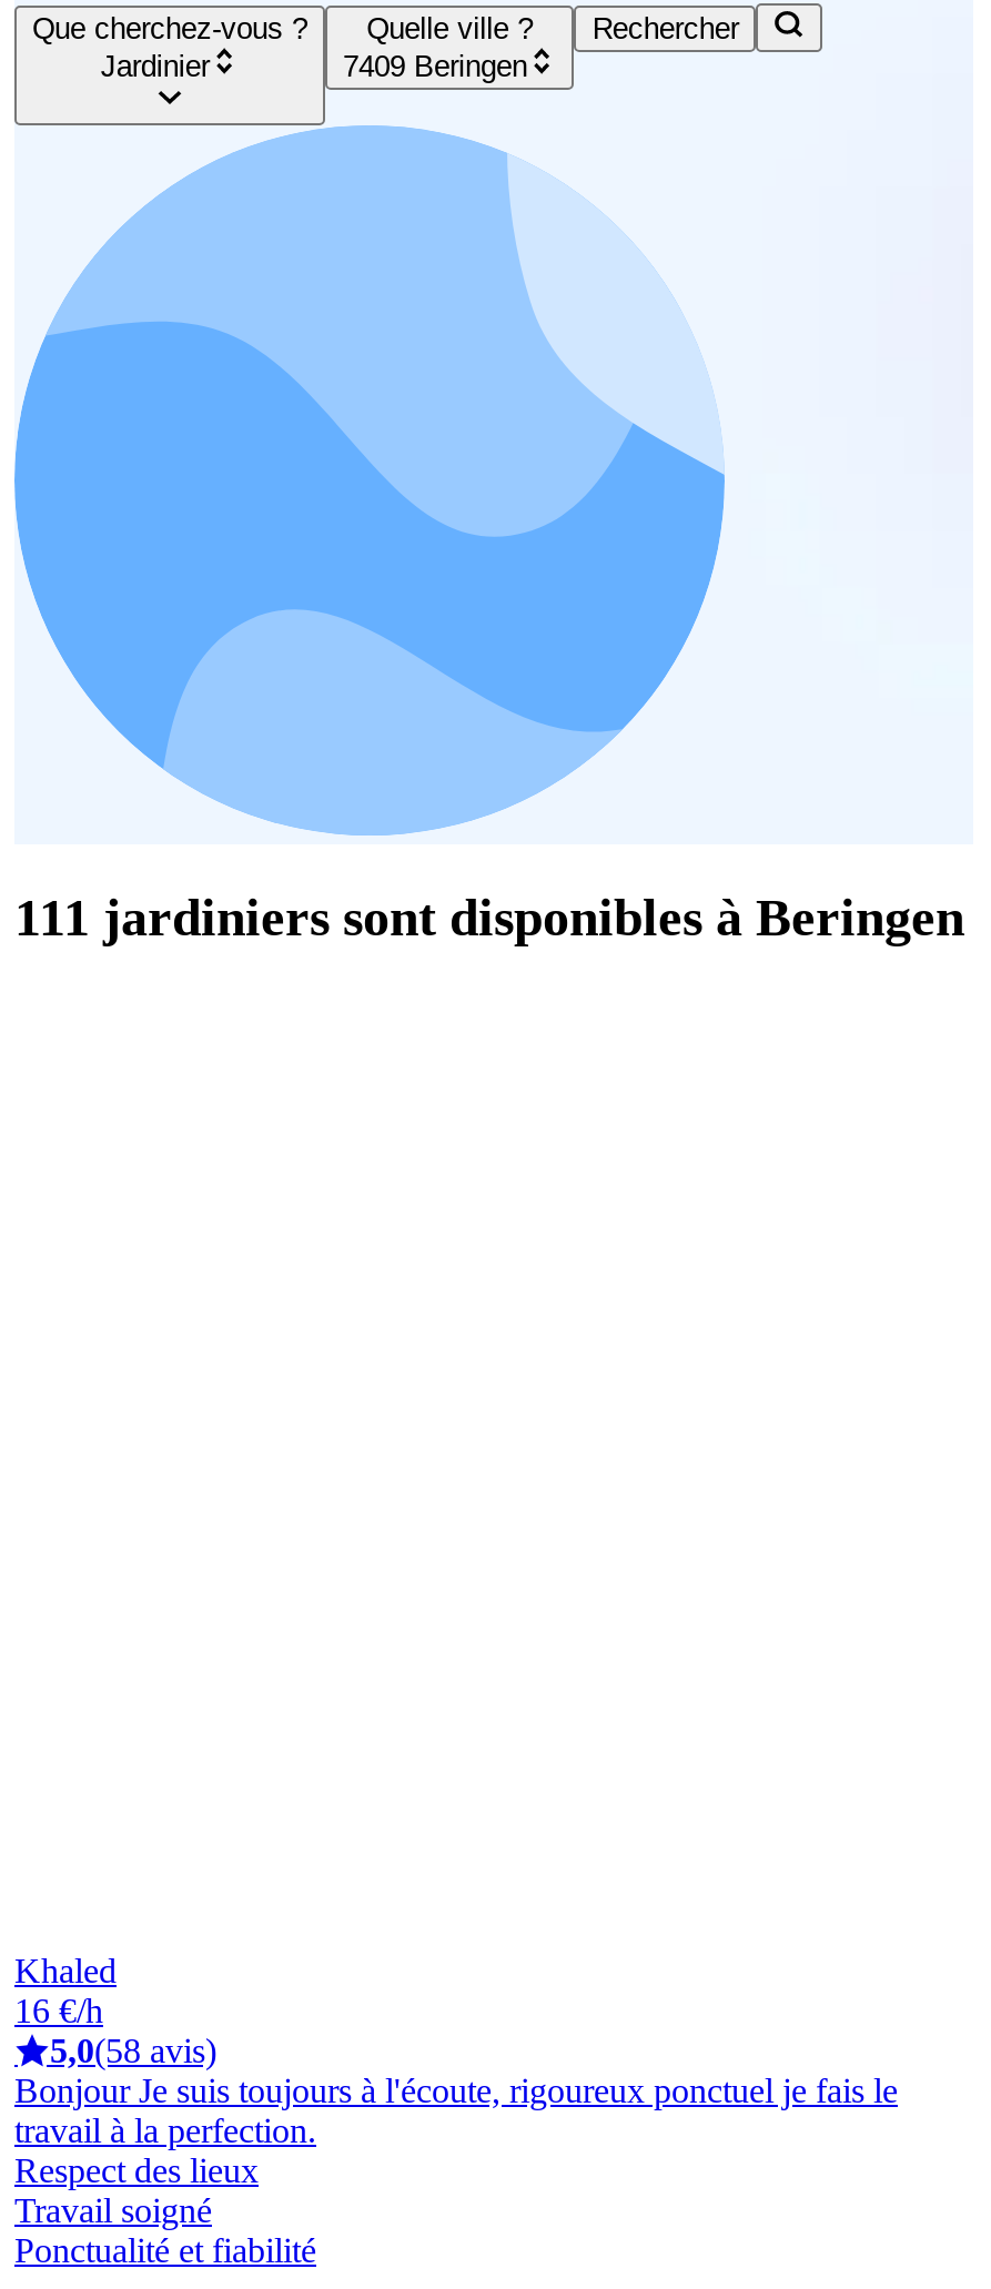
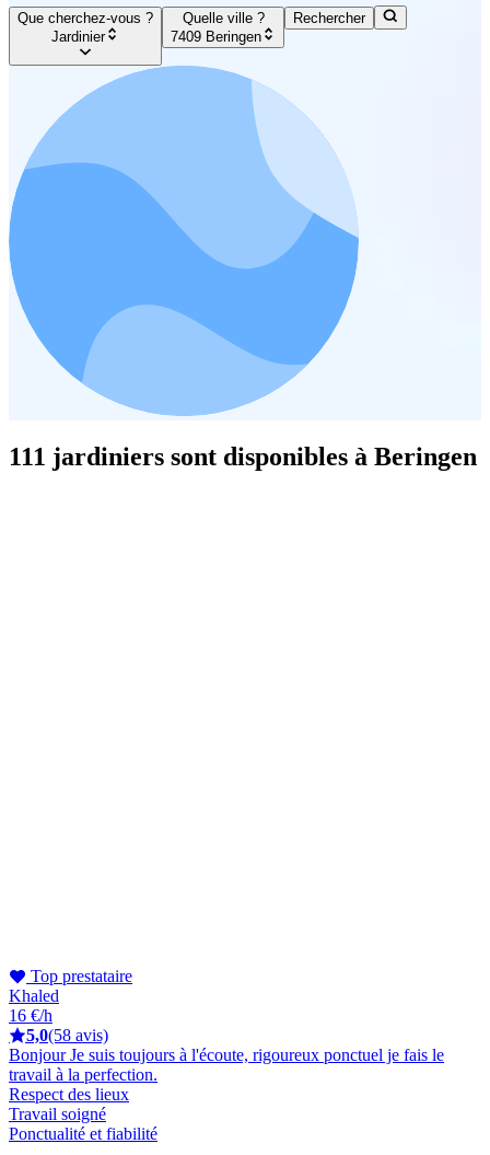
none -> [26,966,132,985] Top prestataire

